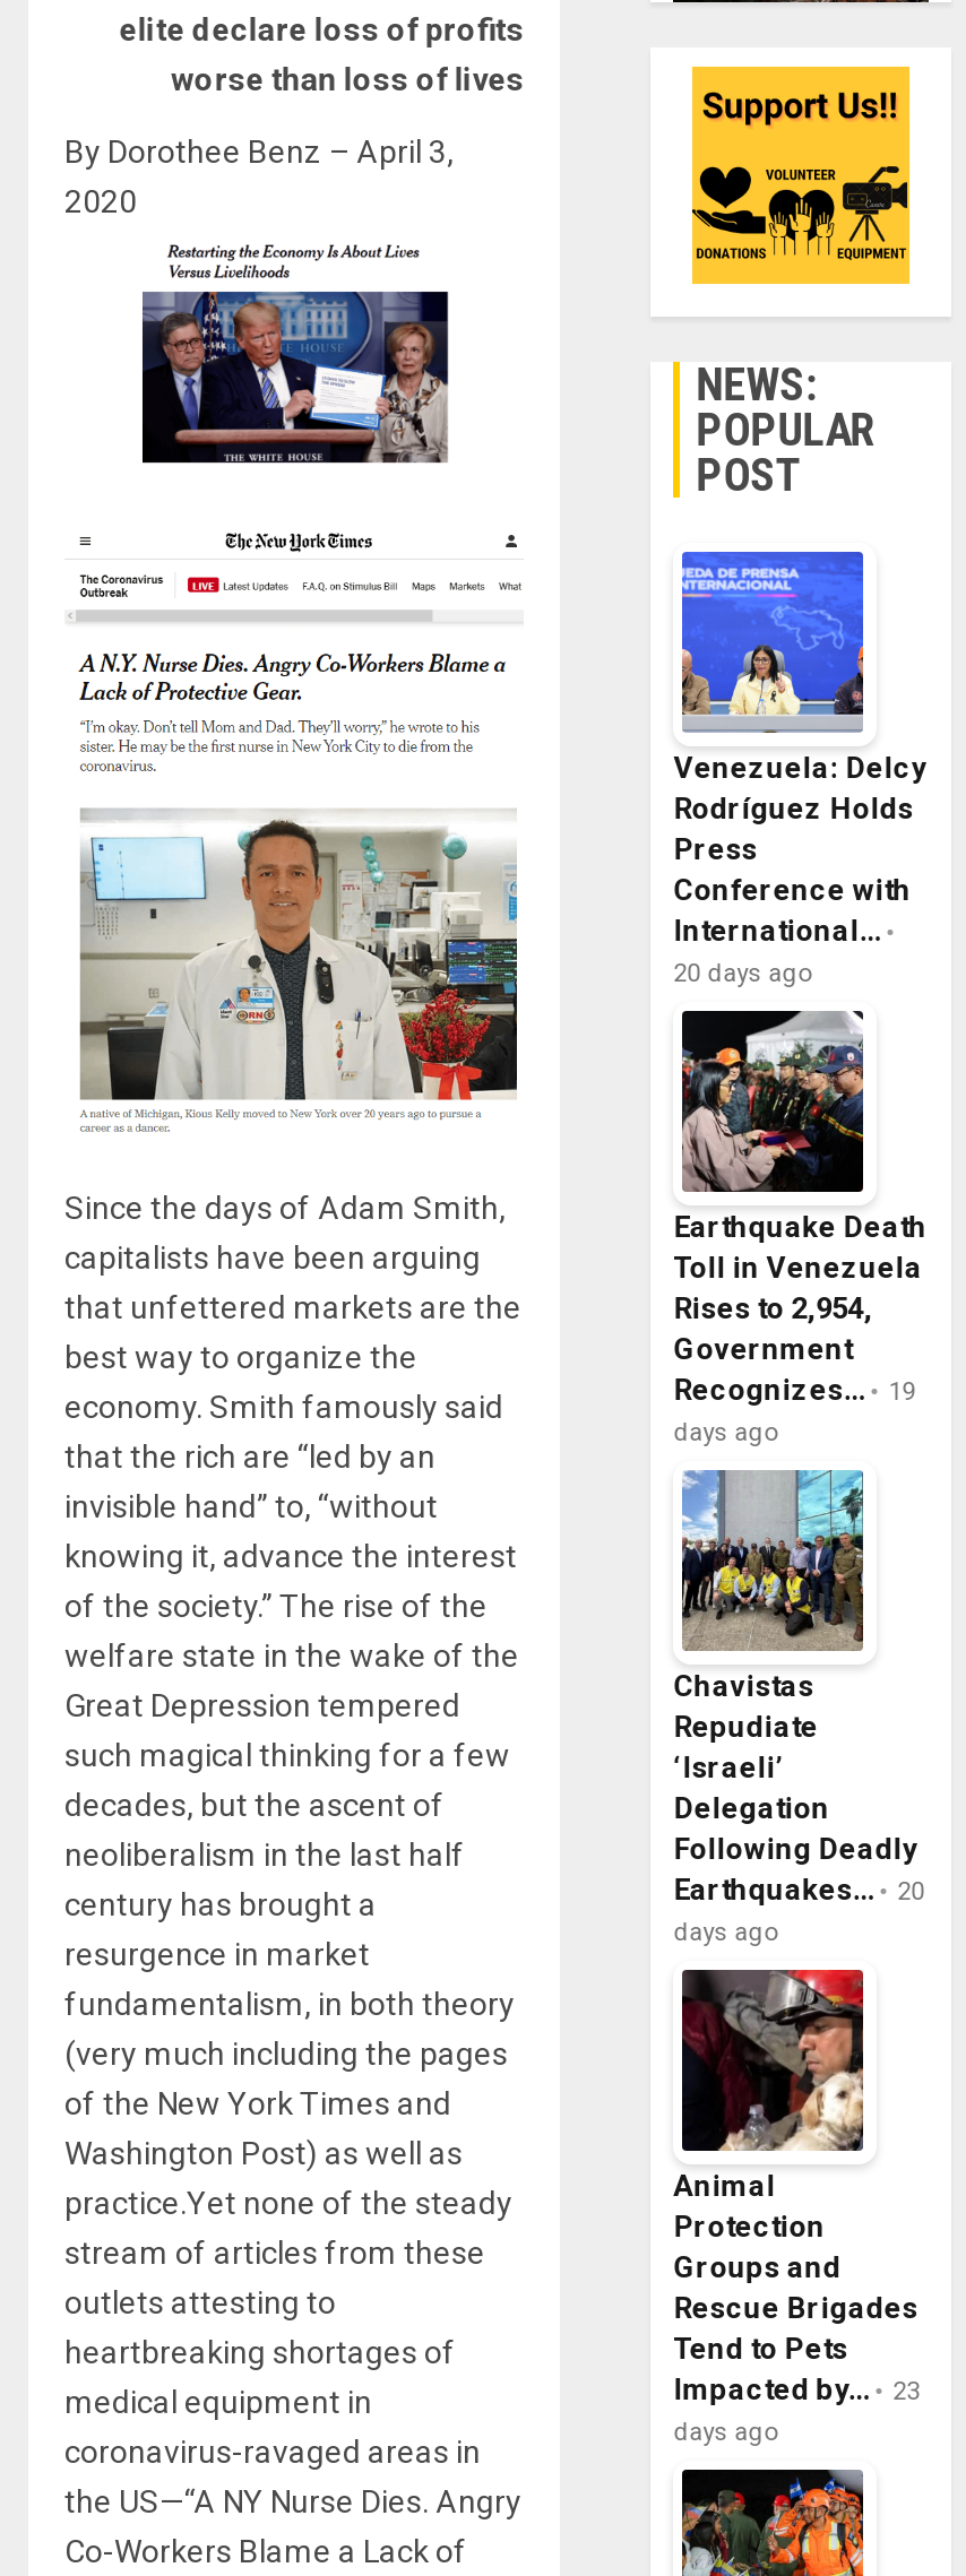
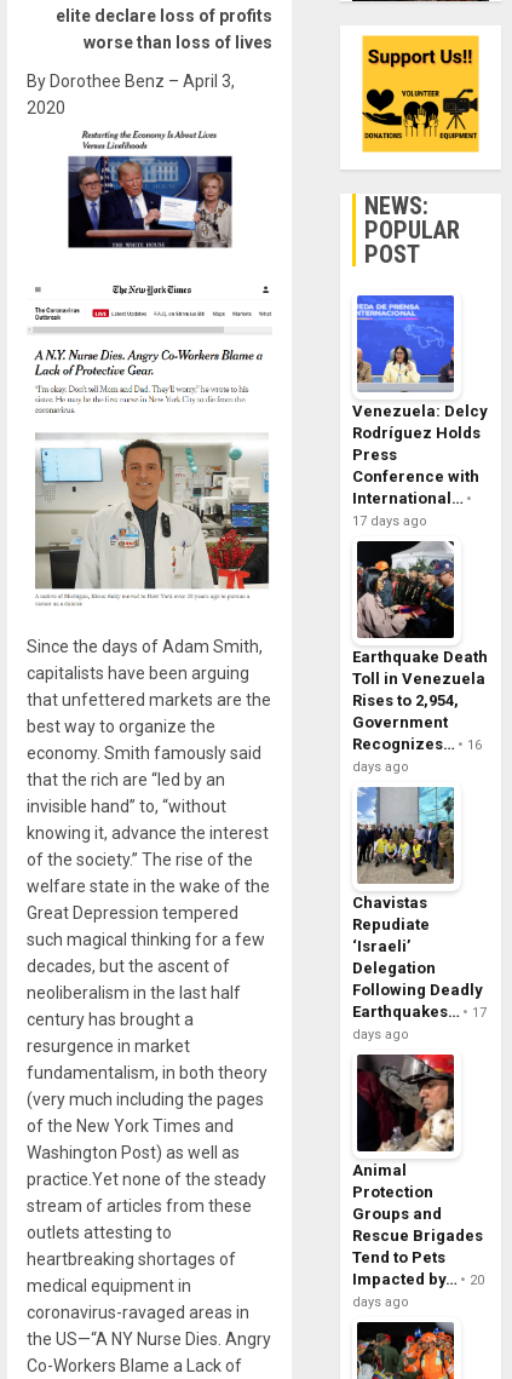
[674,958,814,988] 20 days ago -> [353,513,428,529] 17 days ago
[674,1372,916,1406] Recognizes… 19 -> [353,735,482,753] Recognizes… 16
[674,1872,925,1906] Earthquakes… 20 -> [353,1002,487,1020] Earthquakes… 17
[674,2372,920,2406] Impacted by… 23 -> [353,1270,485,1288] Impacted by… 20

